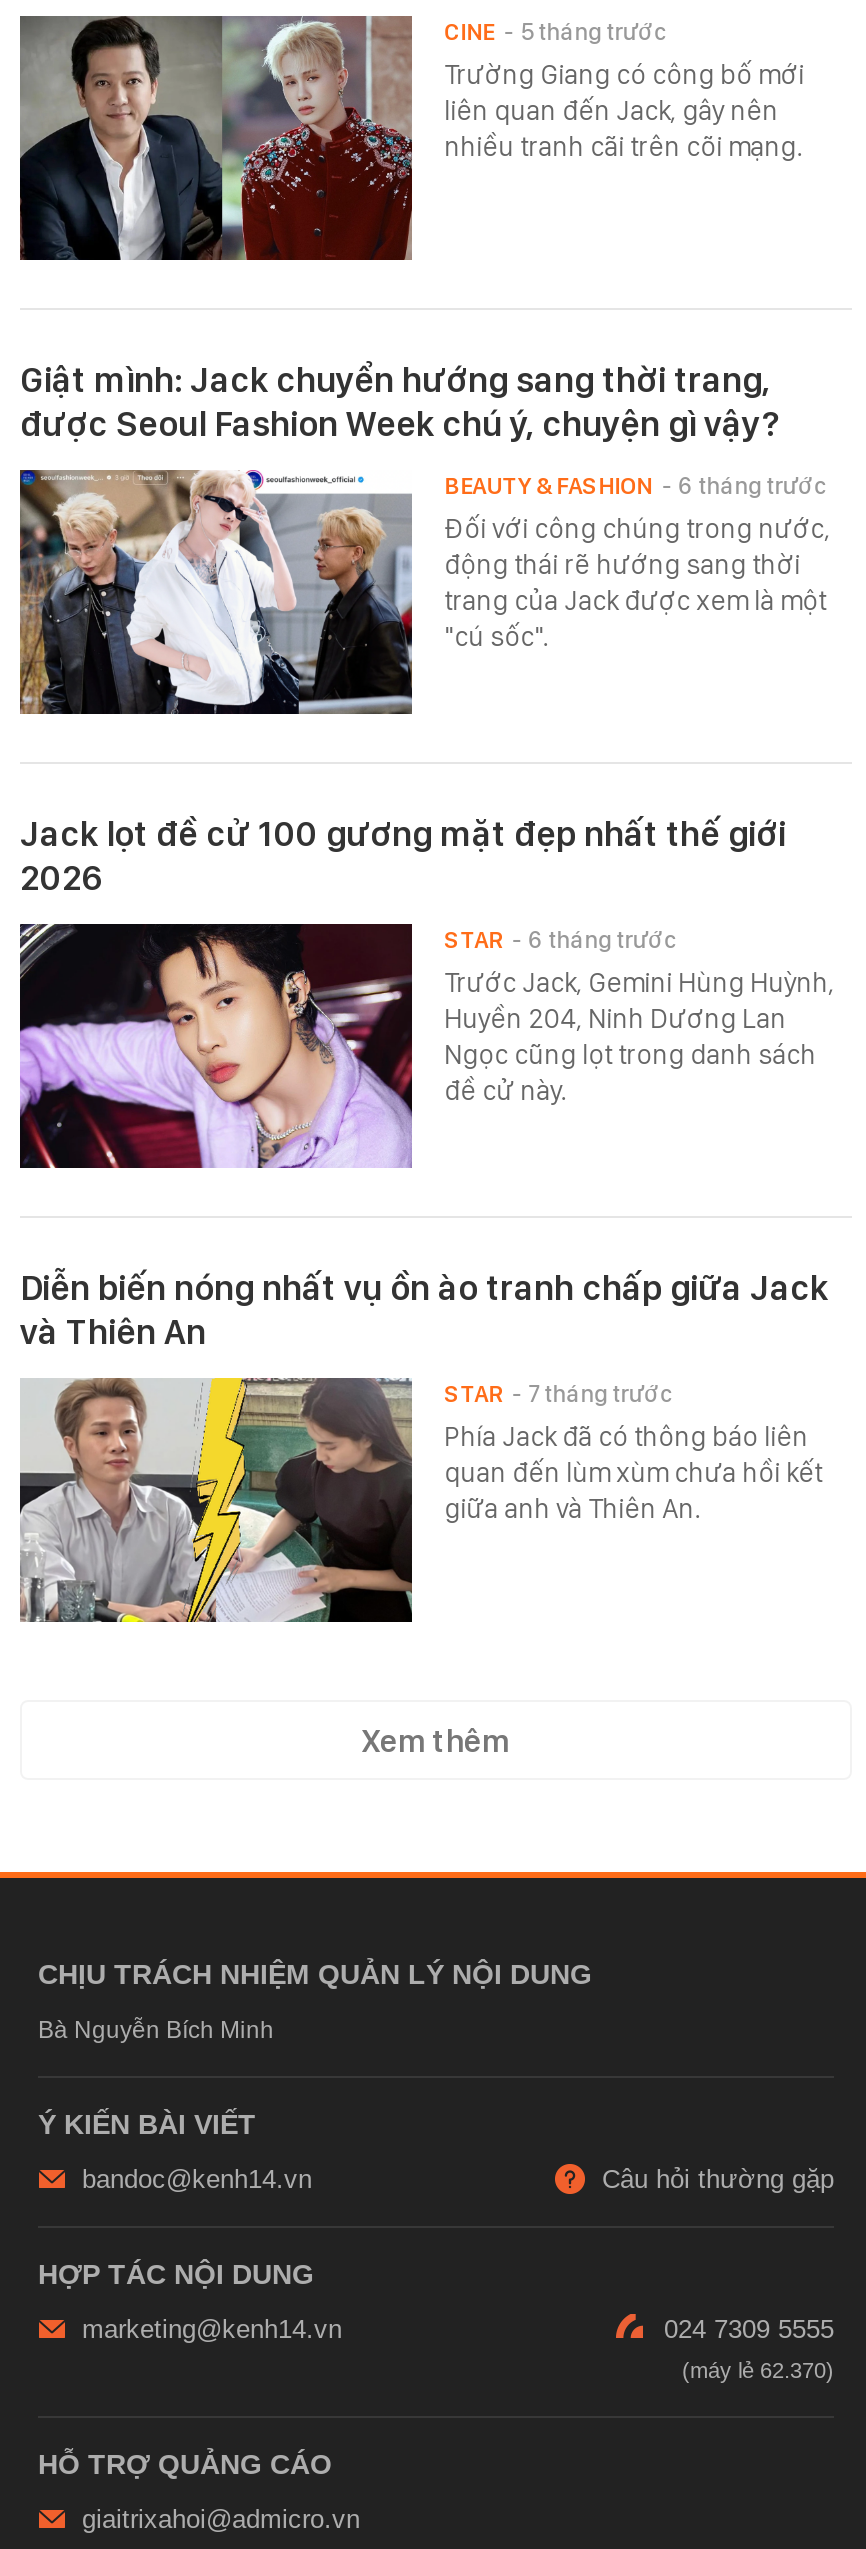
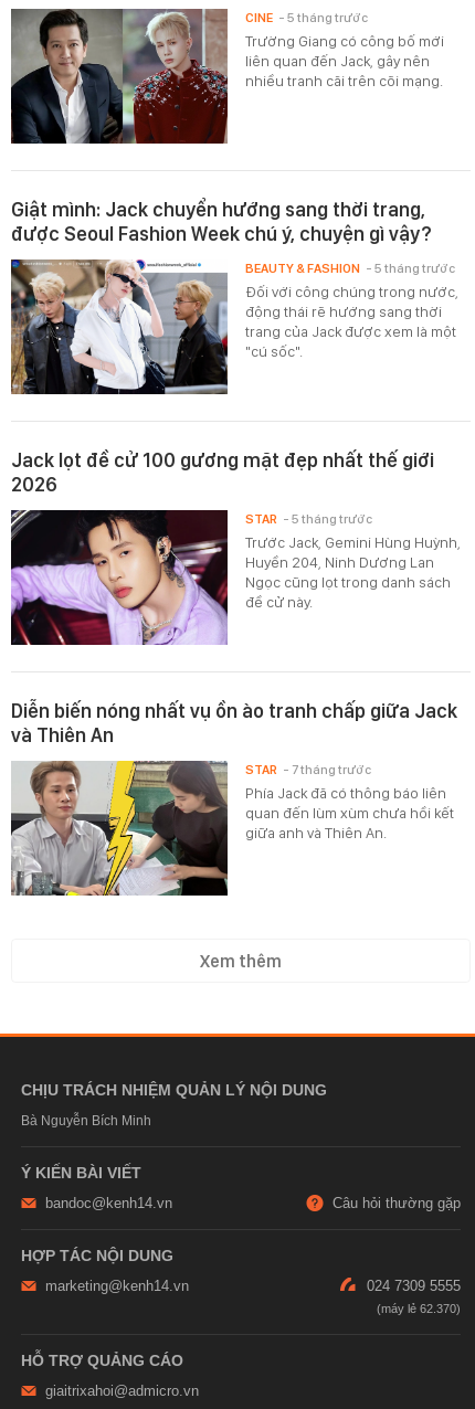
[444,471,826,499] BEAUTY & FASHION - 6 tháng trước -> [245,260,455,276] BEAUTY & FASHION - 5 tháng trước
[444,925,676,953] STAR - 6 tháng trước -> [245,511,372,526] STAR - 5 tháng trước

